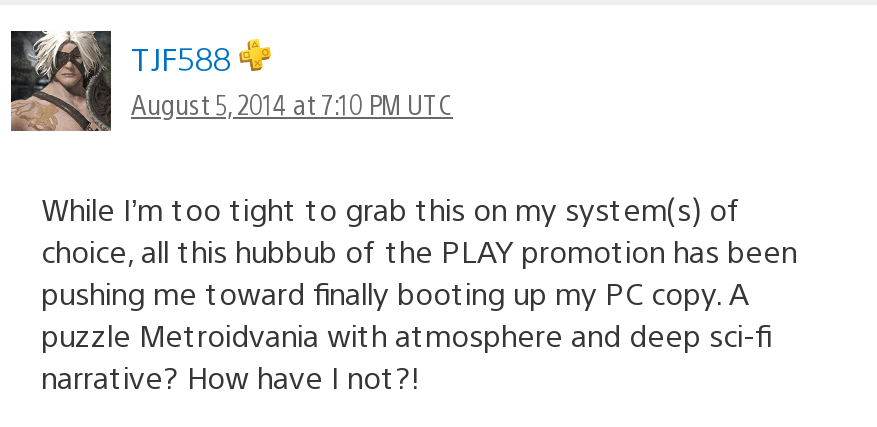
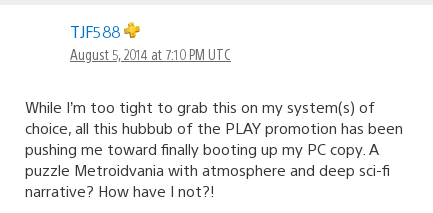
[9,29,113,133] [image] -> none

